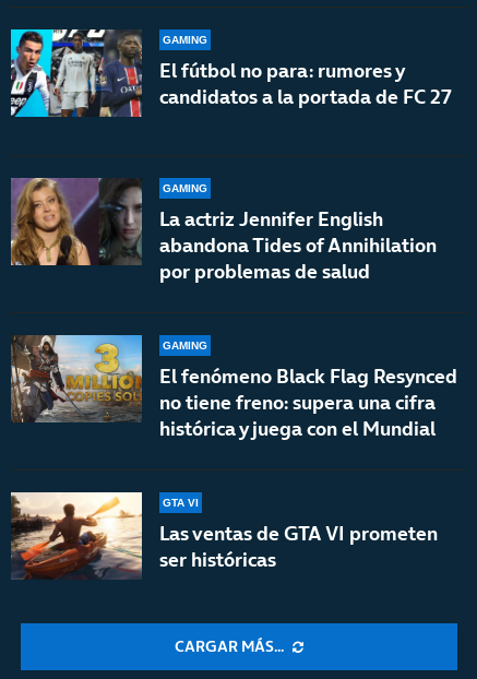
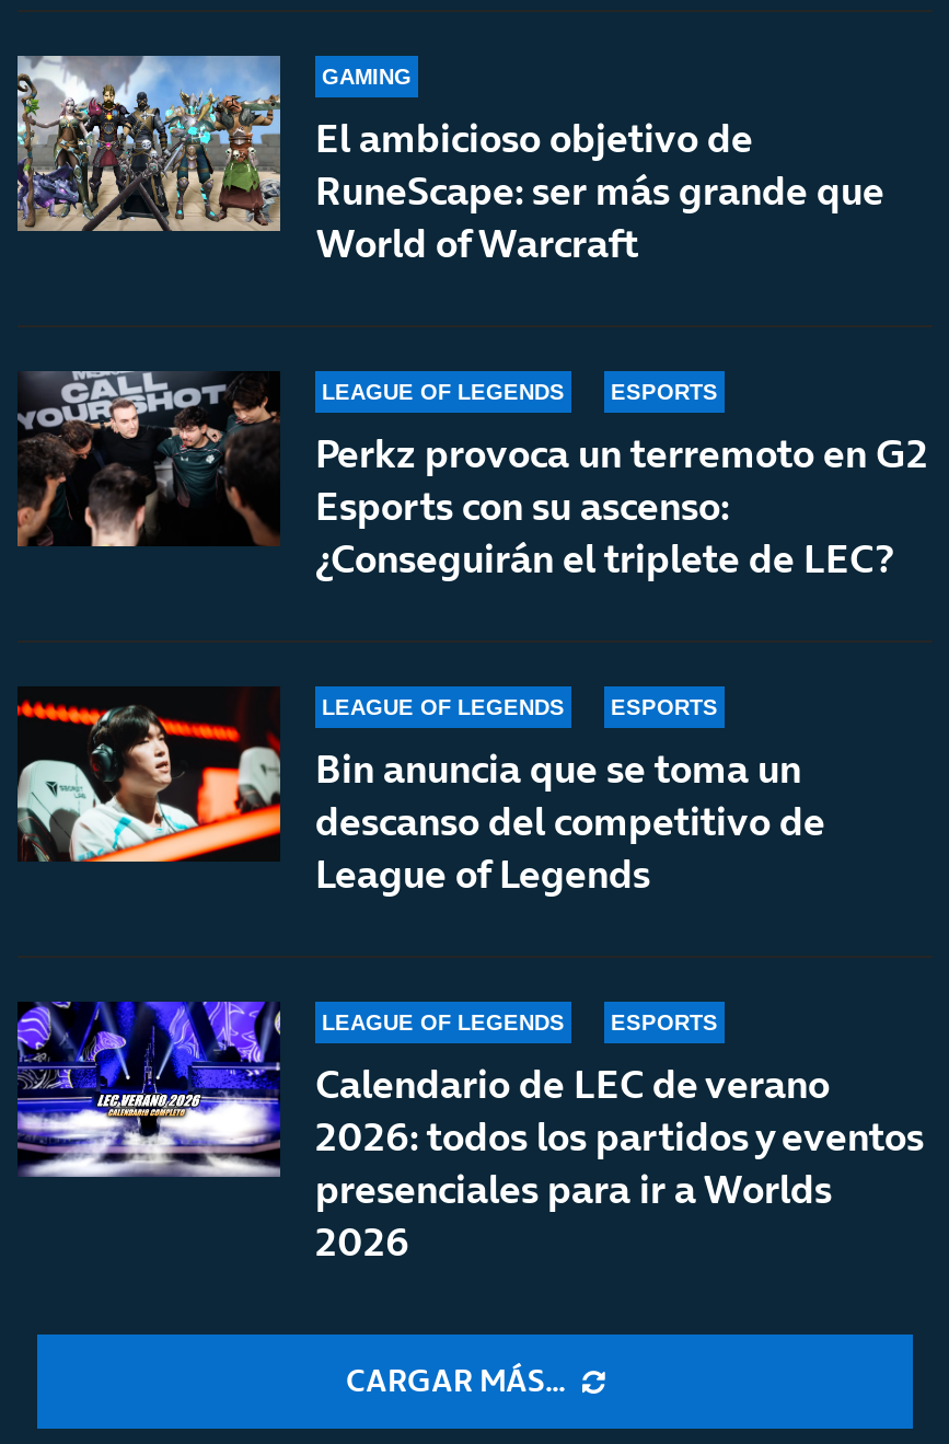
[10,28,452,118] [image] | El fútbol no para: rumores y | candidatos a la portada de FC 27 -> [15,54,884,271] [image] | El ambicioso objetivo de | RuneScape: ser más grande que | World of Warcraft
[10,177,437,285] [image] | GAMING | La actriz Jennifer English | abandona Tides of Annihilation | por problemas de salud -> [18,369,928,586] [image] | LEAGUE OF LEGENDS | ESPORTS | Perkz provoca un terremoto en G2 | Esports con su ascenso: | ¿Conseguirán el triplete de LEC?
[10,334,457,442] [image] | GAMING | El fenómeno Black Flag Resynced | no tiene freno: supera una cifra | histórica y juega con el Mundial -> [15,686,825,901] [image] | LEAGUE OF LEGENDS | ESPORTS | Bin anuncia que se toma un | descanso del competitivo de | League of Legends
[10,491,438,580] [image] | GTA VI | Las ventas de GTA VI prometen | ser históricas -> [15,1000,924,1269] [image] | LEAGUE OF LEGENDS | ESPORTS | Calendario de LEC de verano | 2026: todos los partidos y eventos | presenciales para ir a Worlds | 2026

